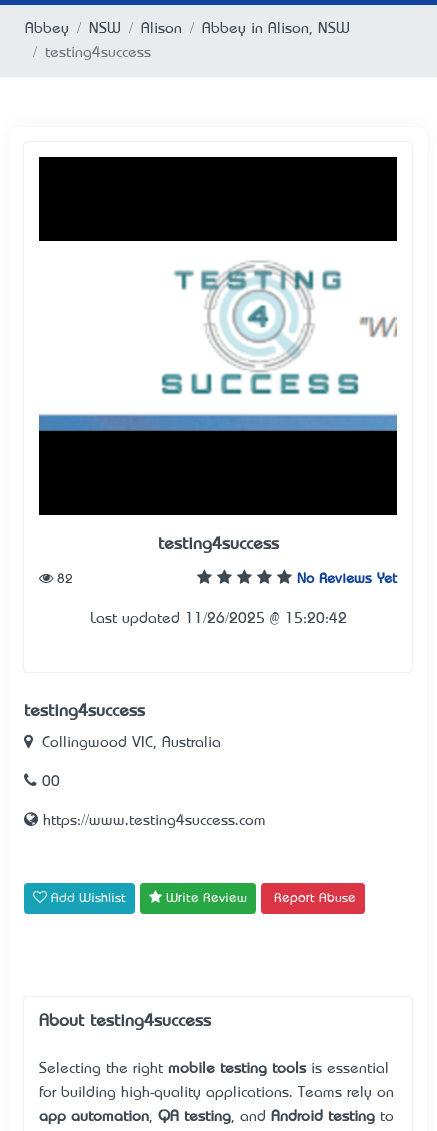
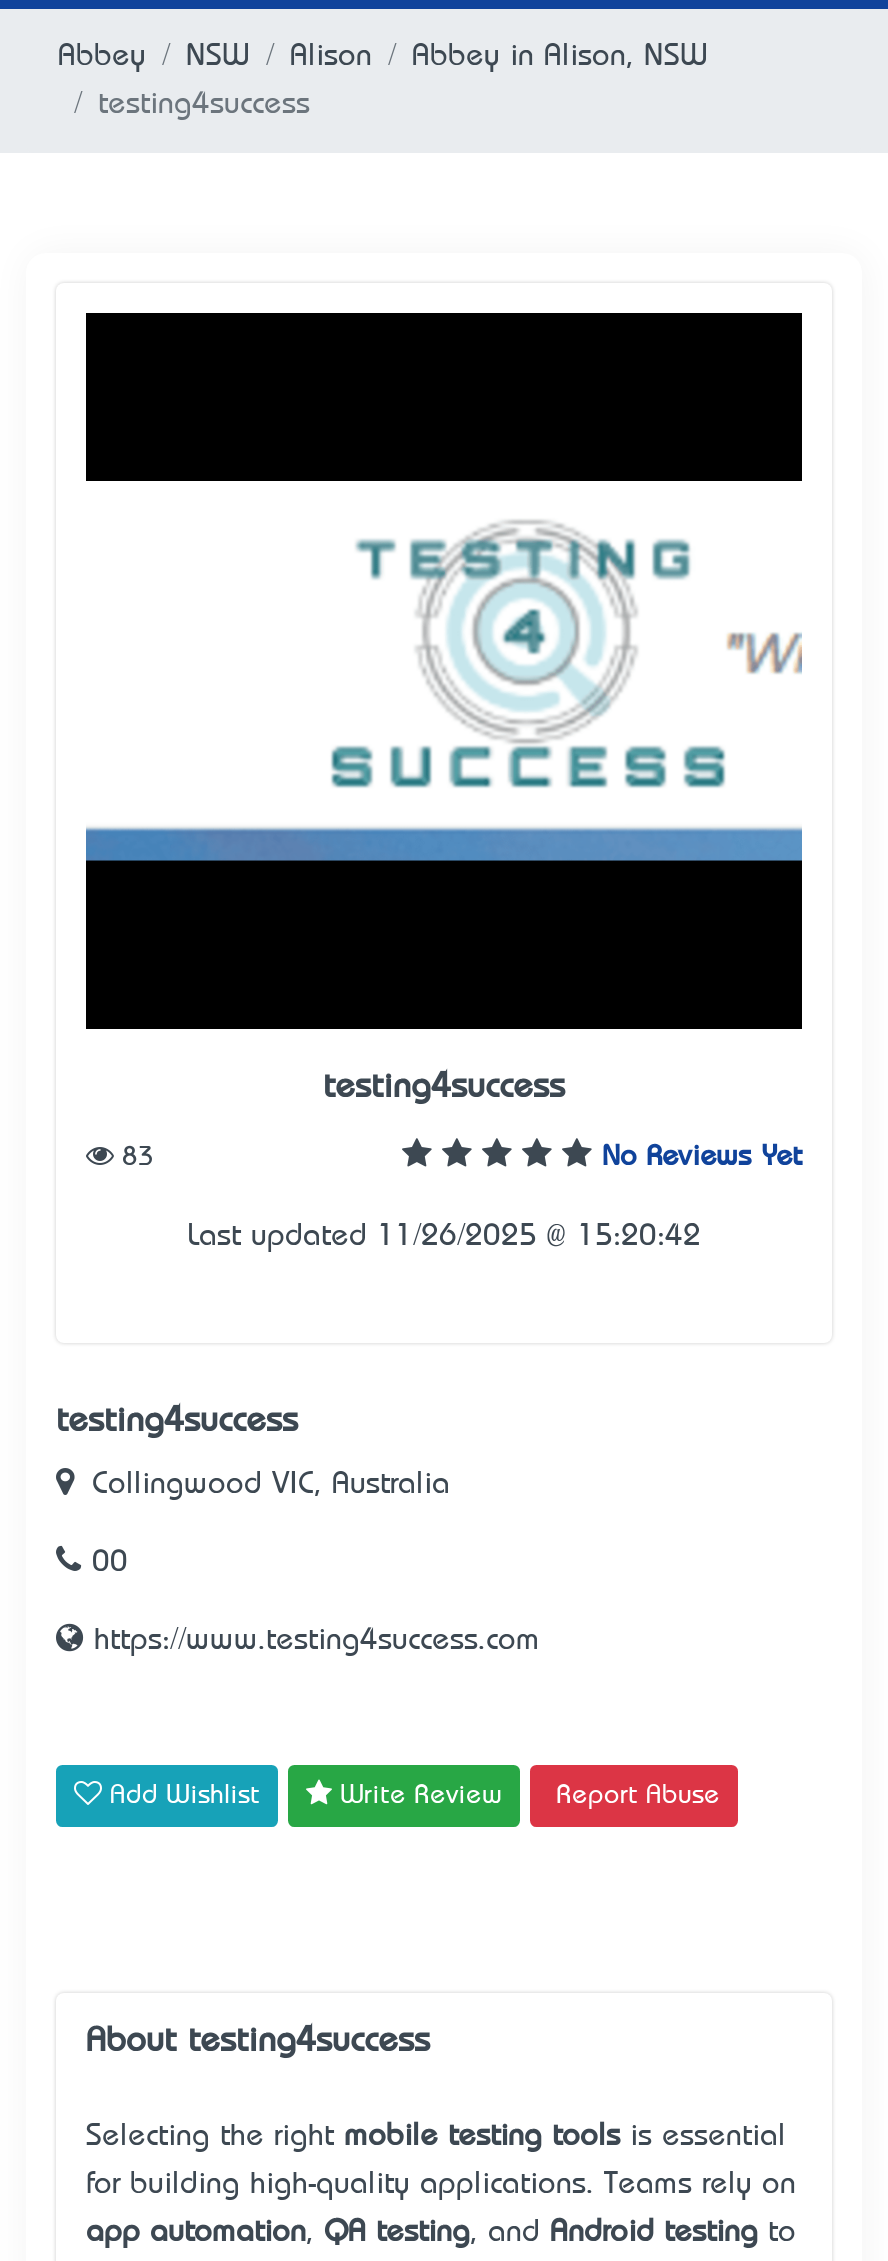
[53,572,73,585] 82 -> [114,1144,154,1170] 83

